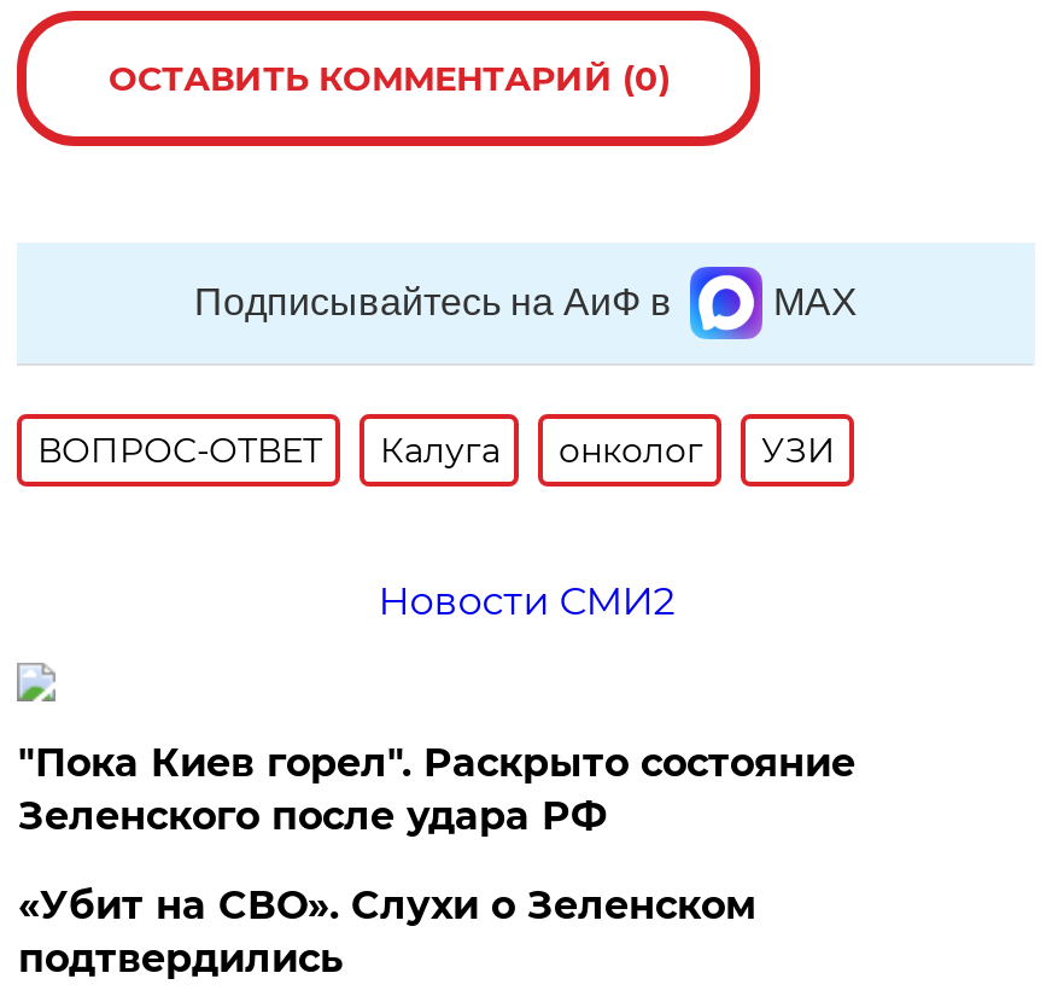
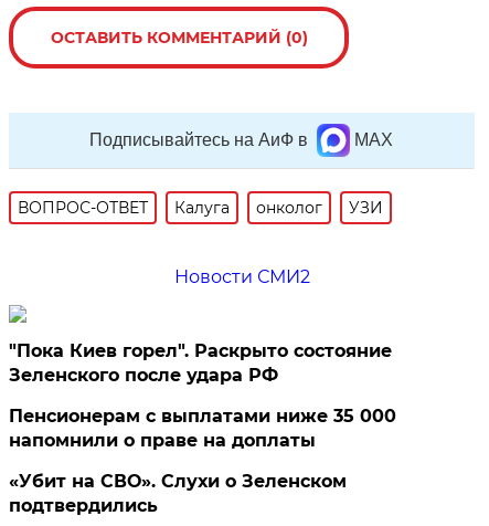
none -> [9,406,397,451] Пенсионерам с выплатами ниже 35 000 | напомнили о праве на доплаты

